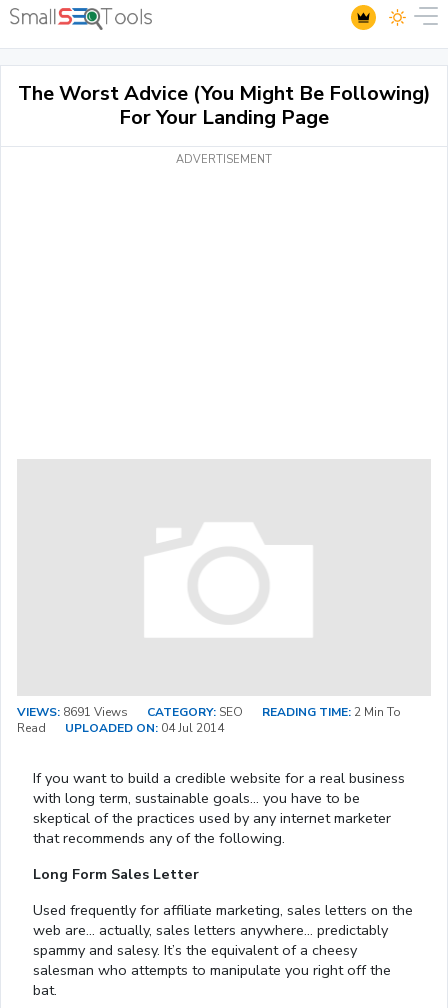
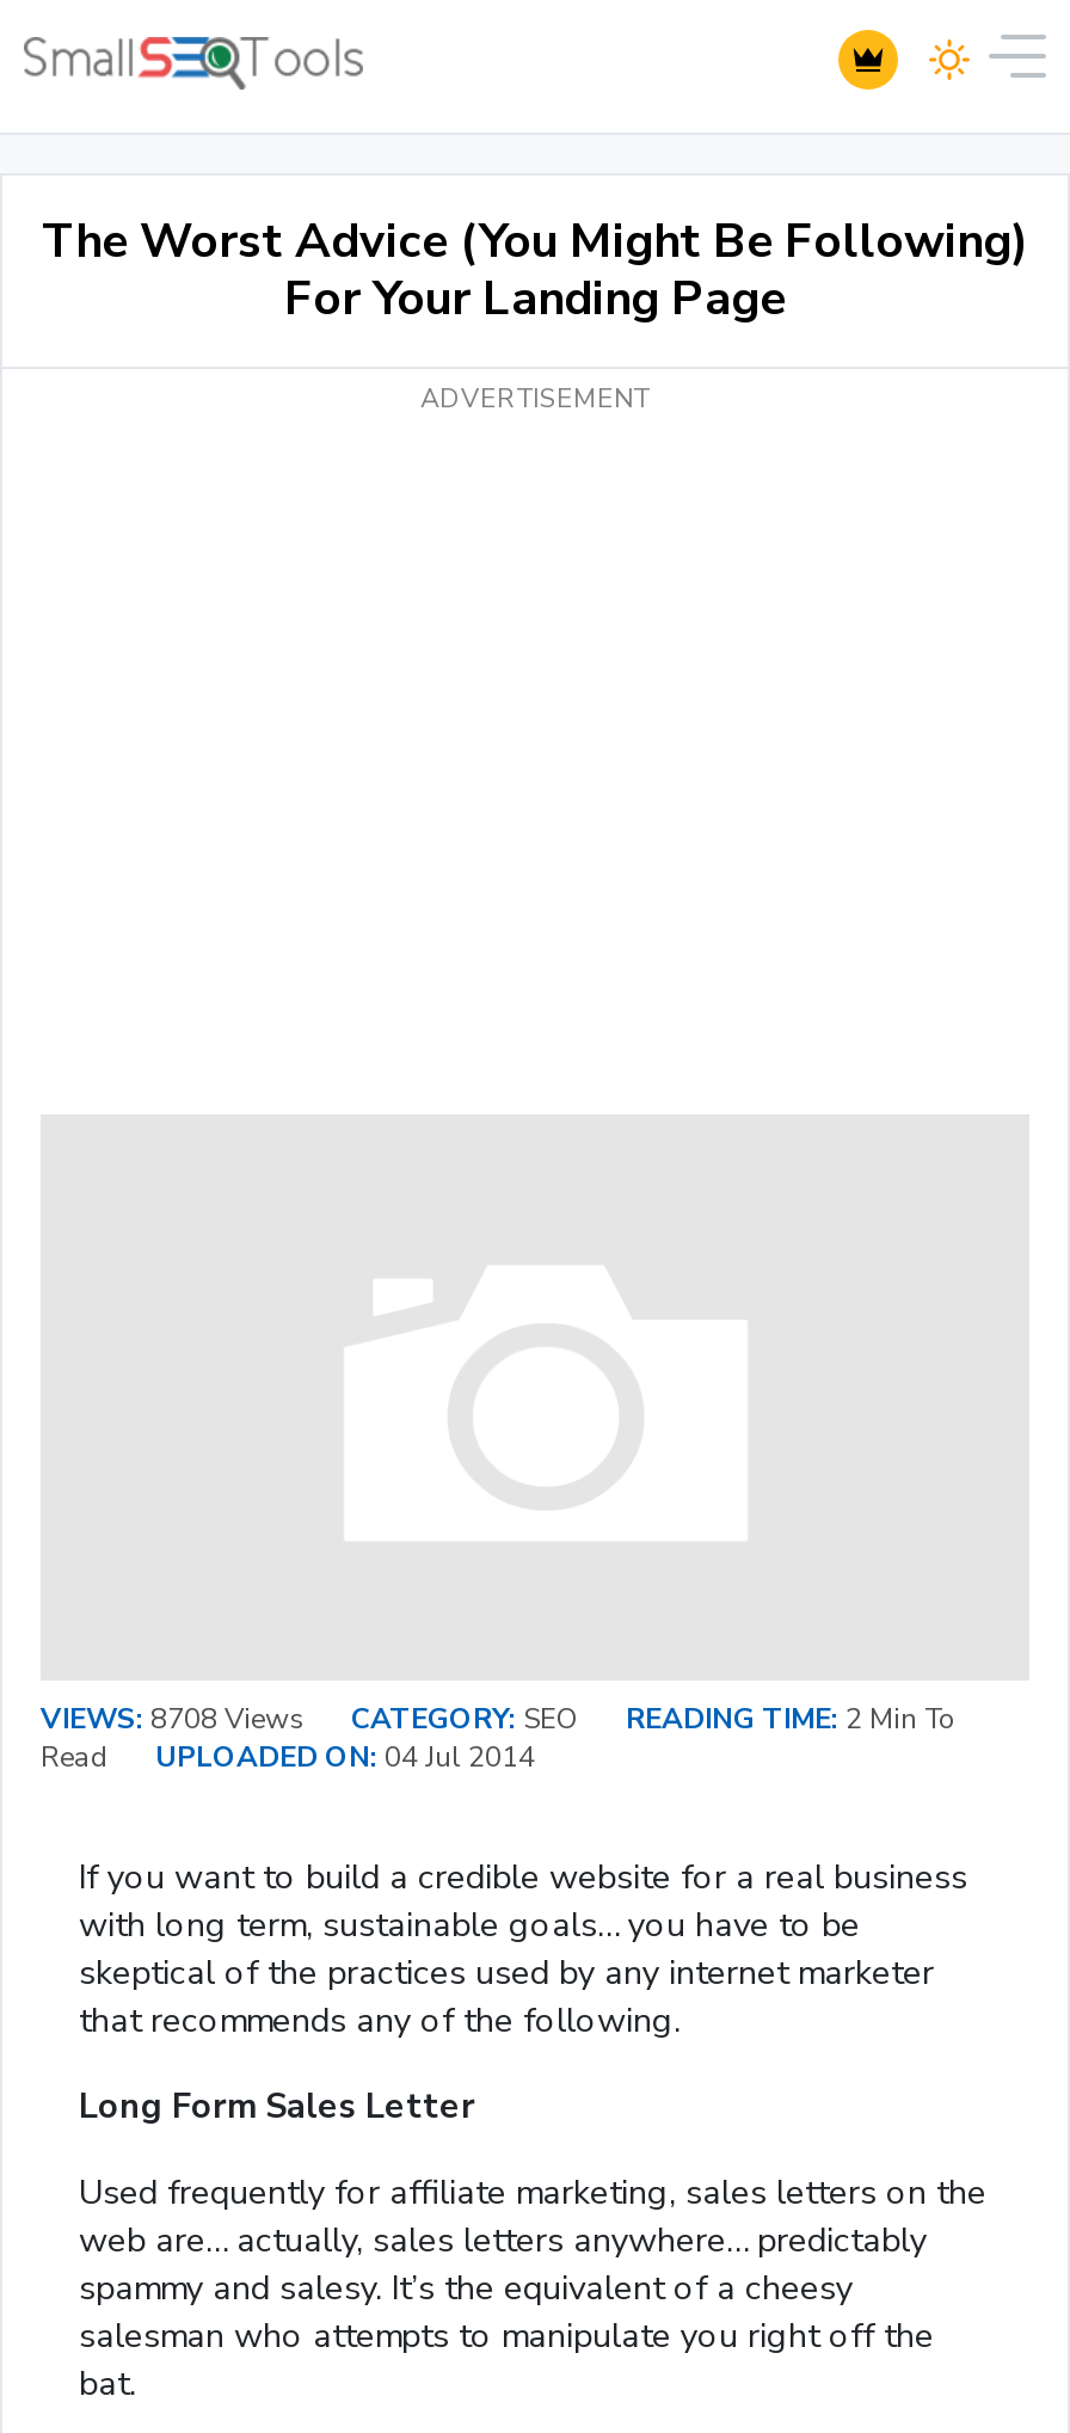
[17,704,401,720] VIEWS: 8691 Views CATEGORY: SEO READING TIME: 2 Min To -> [41,1699,958,1737] VIEWS: 8708 Views CATEGORY: SEO READING TIME: 2 Min To

